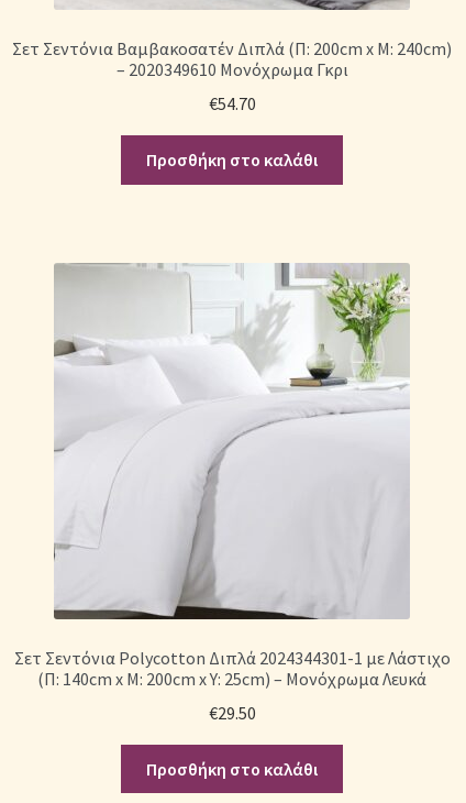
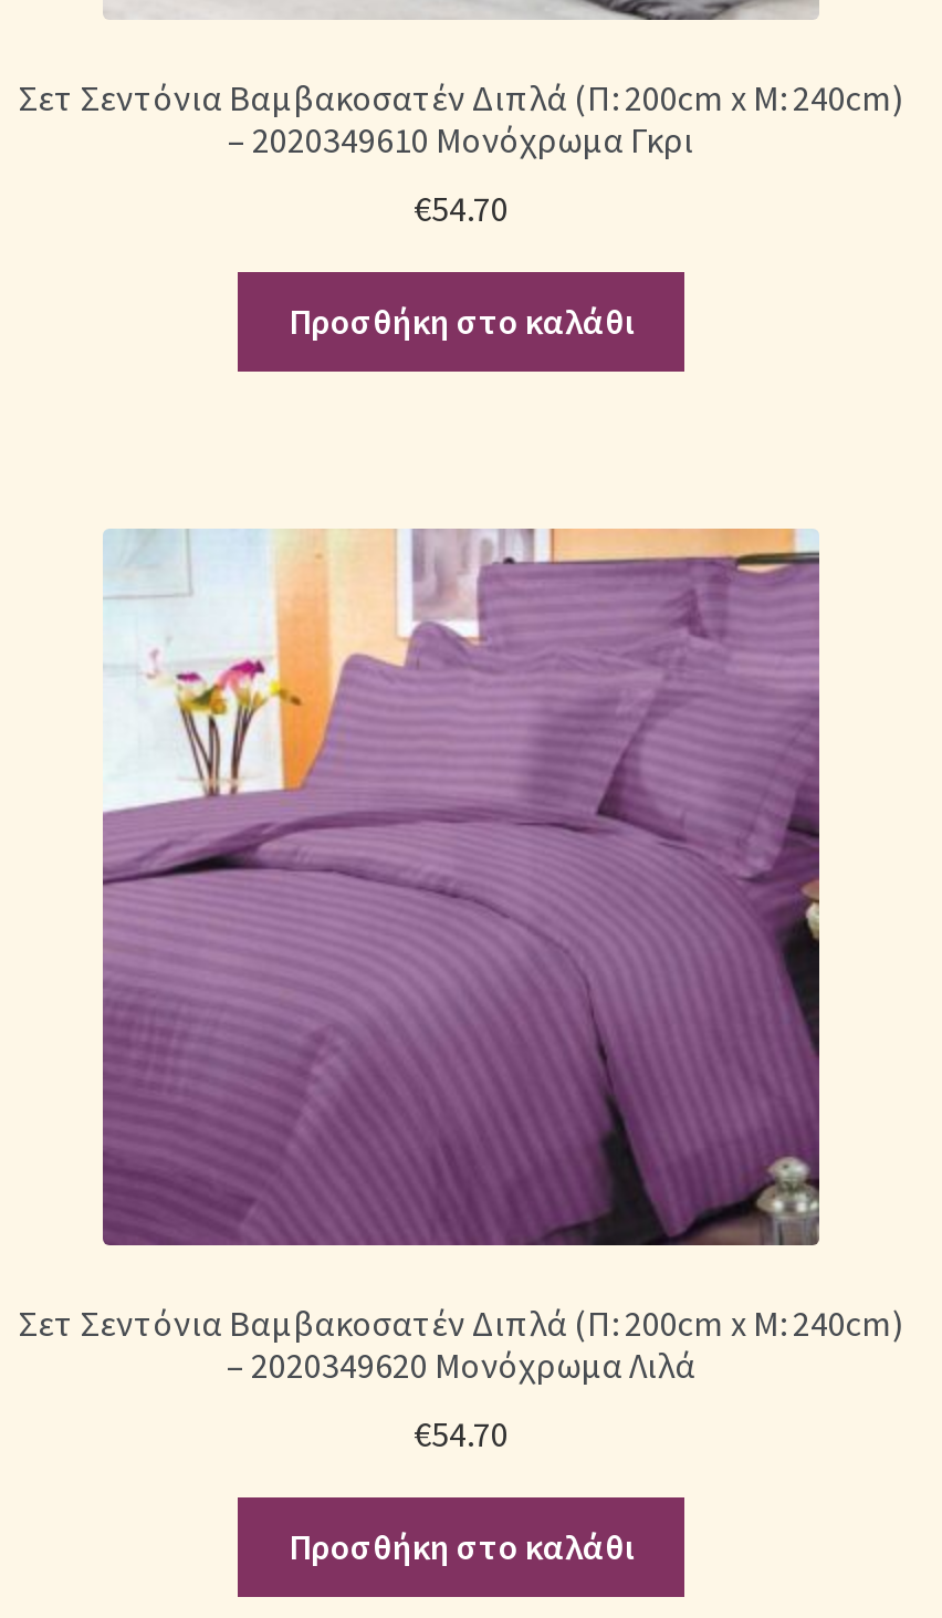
[14,262,450,690] [image] | Σετ Σεντόνια Polycotton Διπλά 2024344301-1 με Λάστιχο | (Π: 140cm x Μ: 200cm x Υ: 25cm) – Μονόχρωμα Λευκά -> [19,526,903,1387] [image] | Σετ Σεντόνια Βαμβακοσατέν Διπλά (Π: 200cm x Μ: 240cm) | – 2020349620 Μονόχρωμα Λιλά
[208,701,256,723] €29.50 -> [414,1411,509,1455] €54.70

